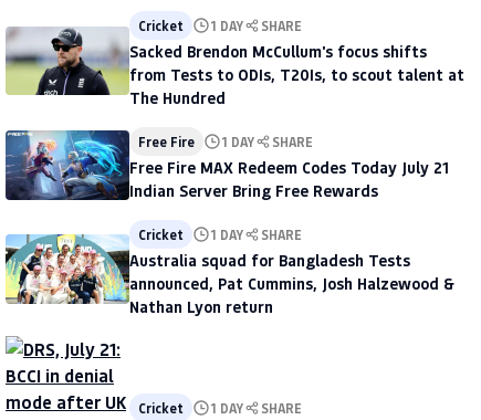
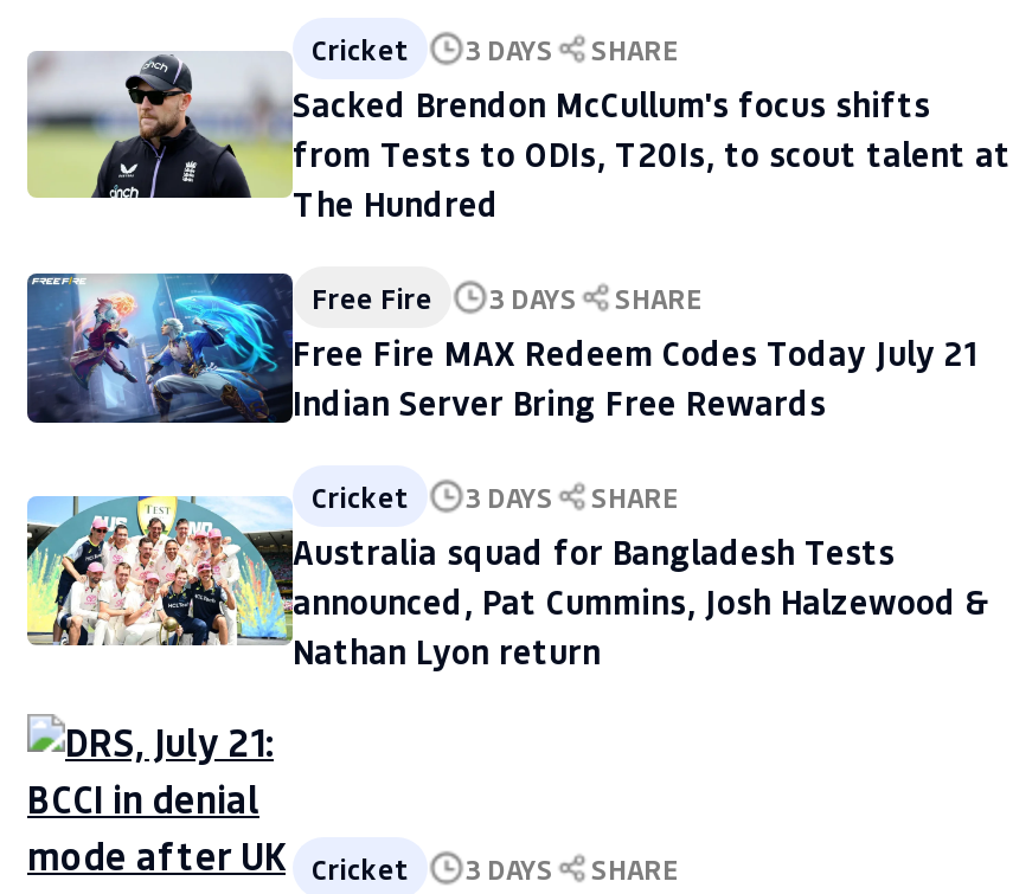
[138,17,302,35] Cricket 1 DAY SHARE -> [312,31,679,69] Cricket 3 DAYS SHARE
[138,133,313,151] Free Fire 1 DAY SHARE -> [312,279,703,317] Free Fire 3 DAYS SHARE
[138,226,302,244] Cricket 1 DAY SHARE -> [312,478,679,516] Cricket 3 DAYS SHARE
[138,399,302,417] Cricket 1 DAY SHARE -> [312,849,679,887] Cricket 3 DAYS SHARE

